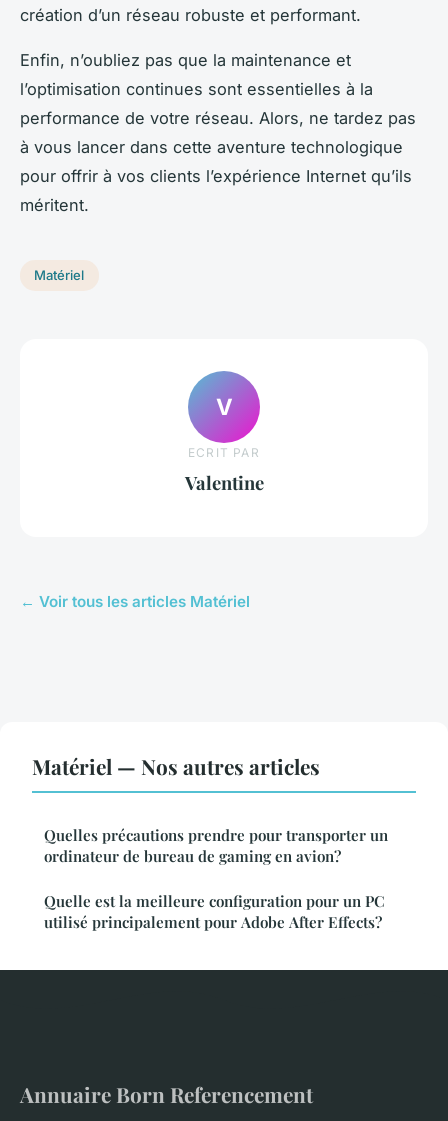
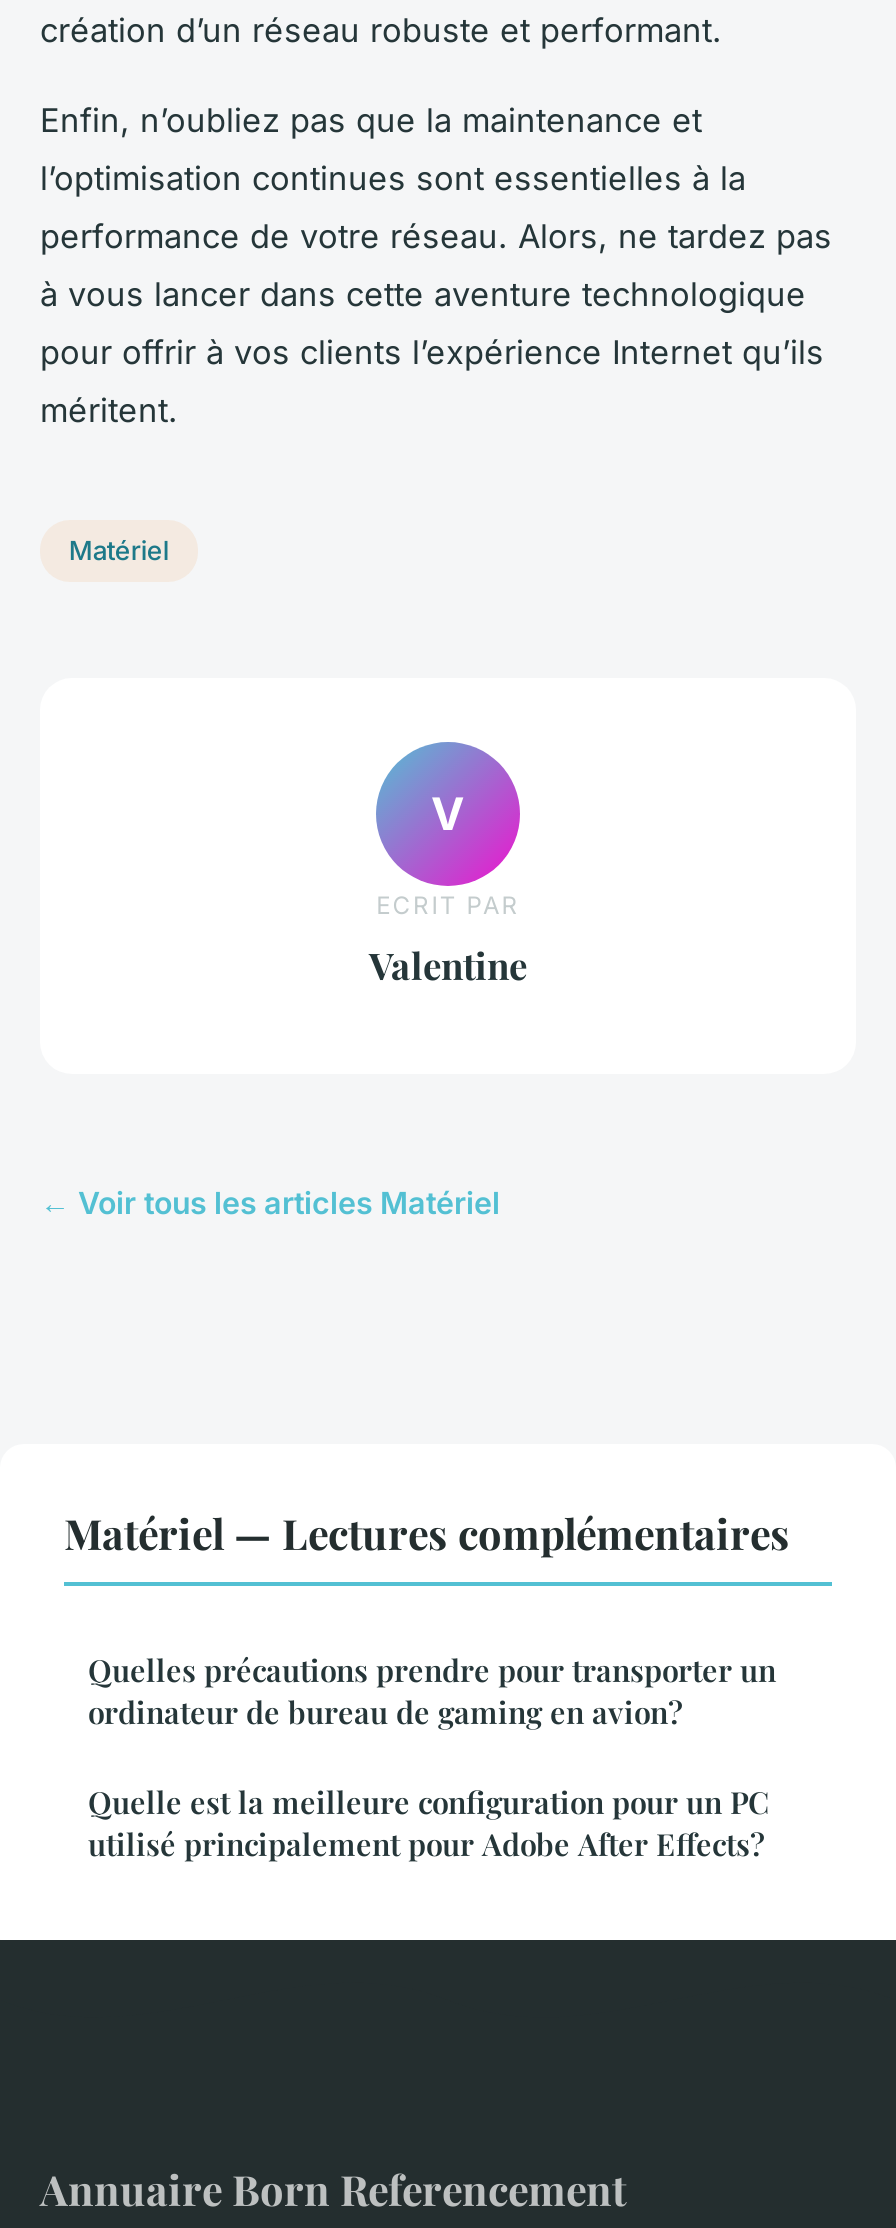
[32,751,320,779] Matériel — Nos autres articles -> [64,1503,790,1559] Matériel — Lectures complémentaires

